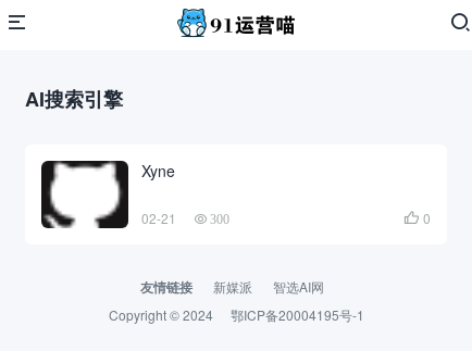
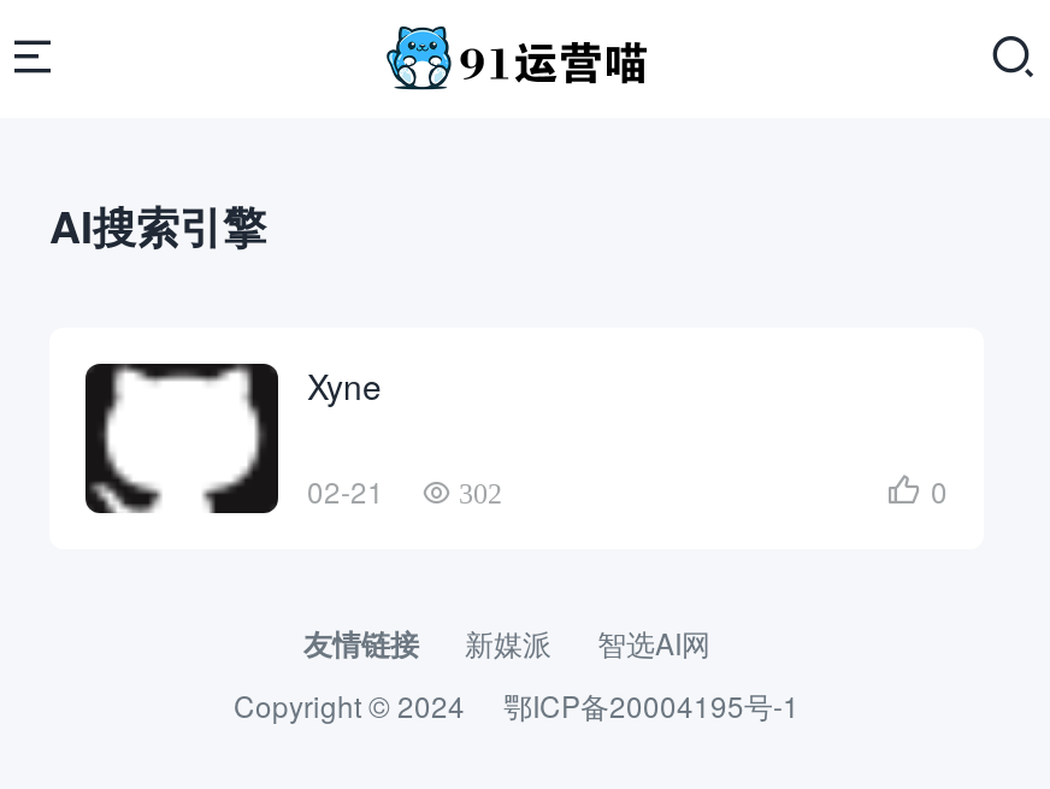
[207,212,229,226] 300 -> [452,477,502,508] 302

